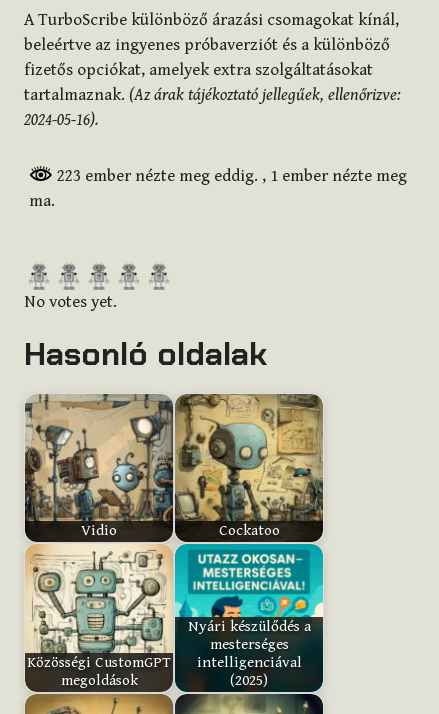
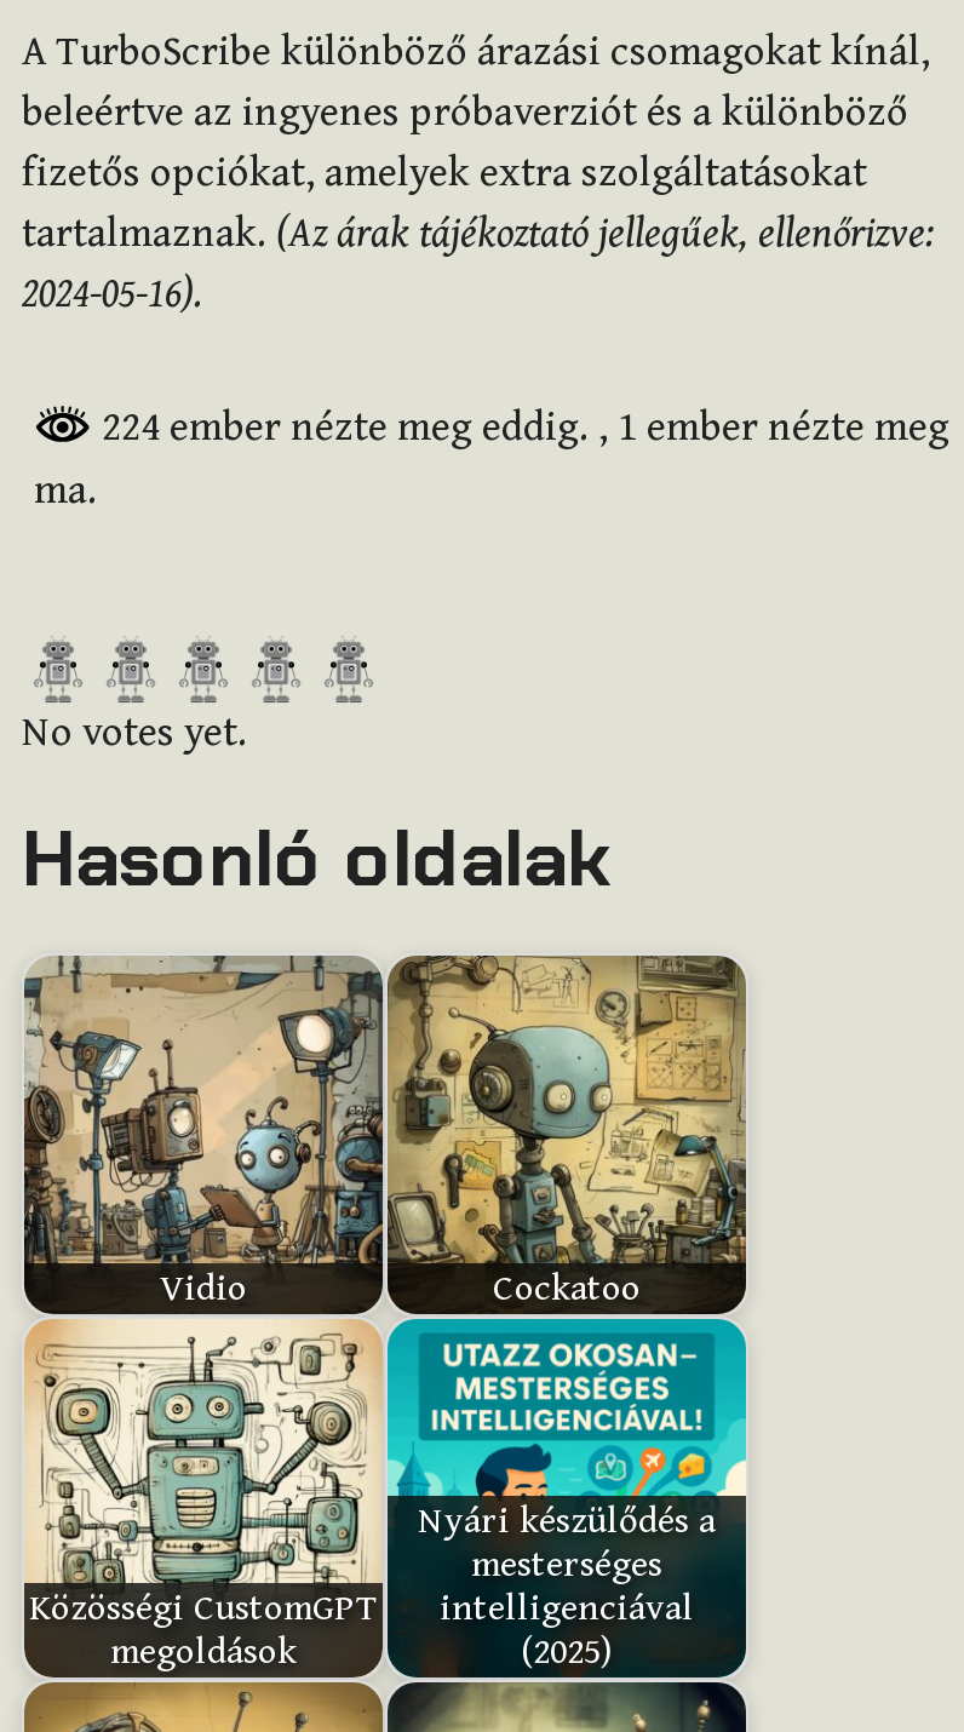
[53,166,407,186] 223 ember nézte meg eddig., 1 ember nézte meg -> [92,404,949,452] 224 ember nézte meg eddig., 1 ember nézte meg

